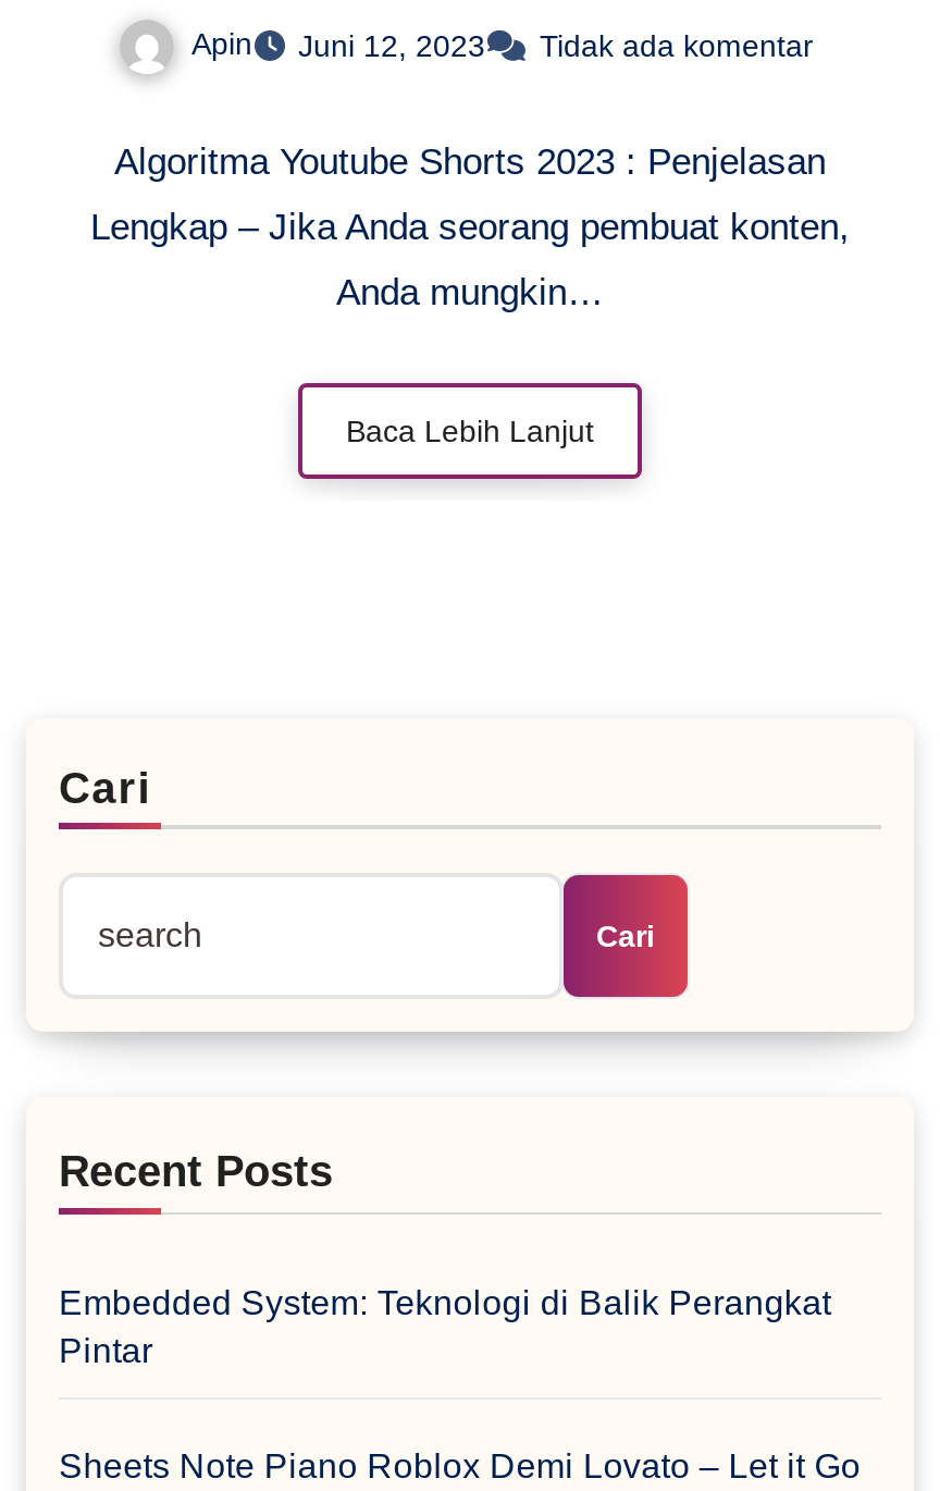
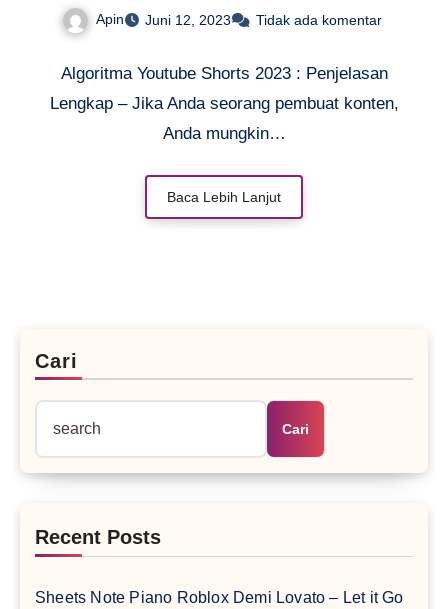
[59,1283,831,1368] Embedded System: Teknologi di Balik Perangkat | Pintar -> none

